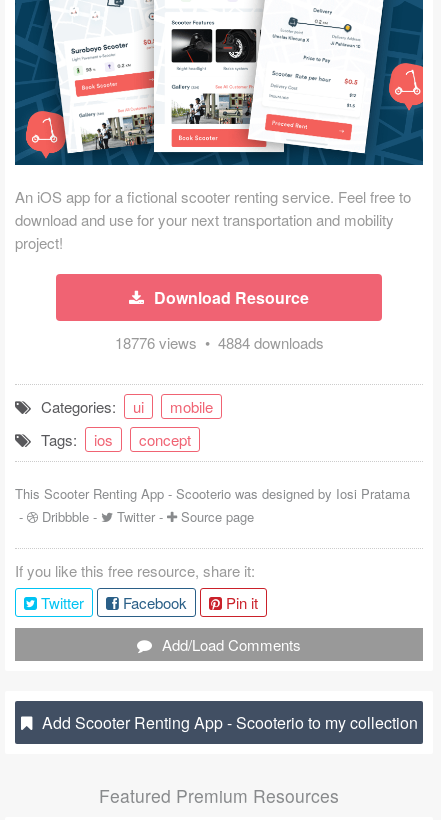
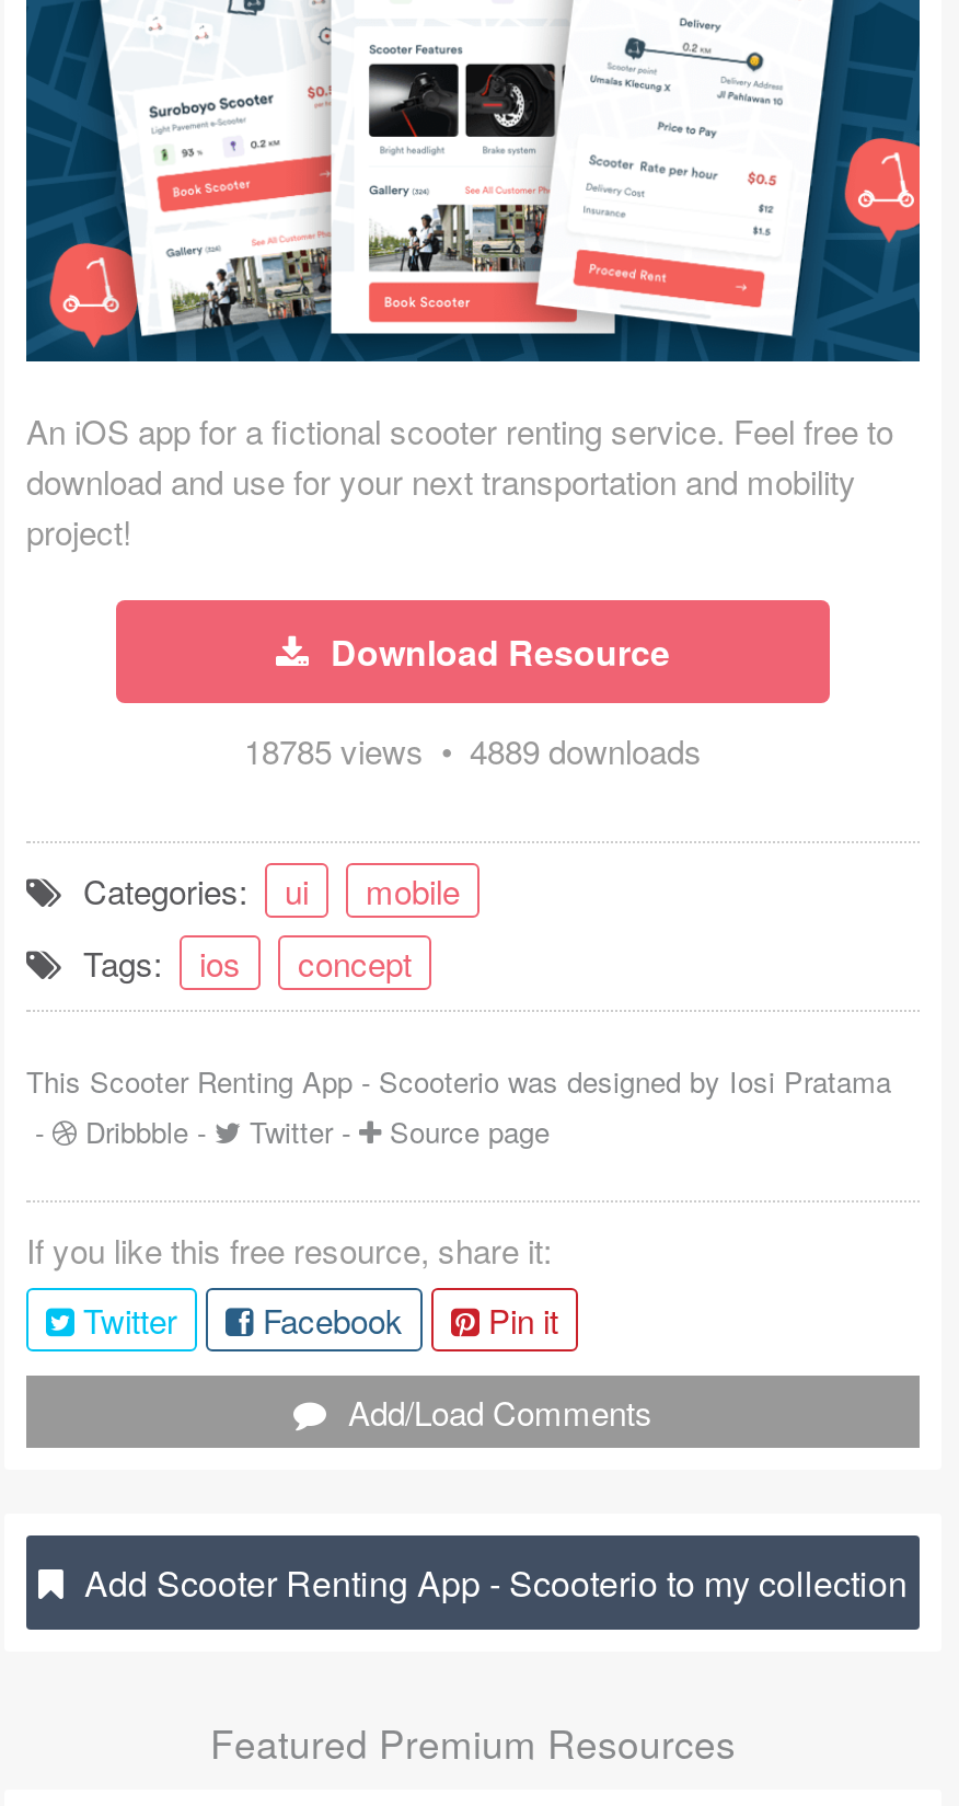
[114,332,323,353] 18776 views • 4884 downloads -> [244,727,702,773] 18785 views • 4889 downloads

